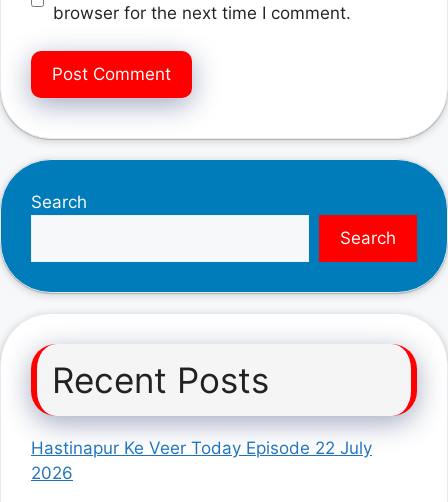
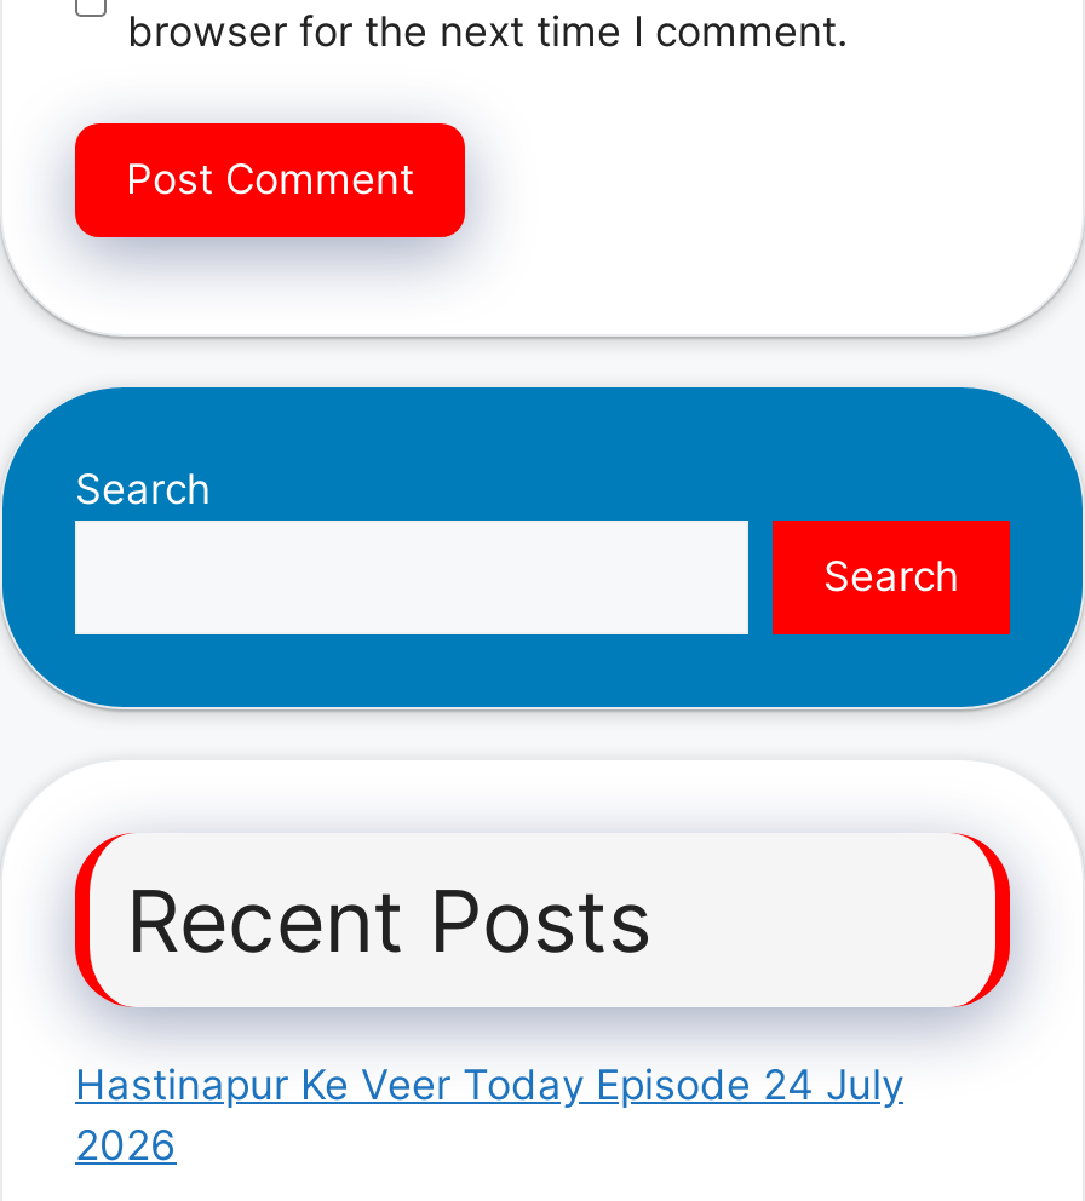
[31,438,372,458] Hastinapur Ke Veer Today Episode 22 July -> [75,1062,903,1110] Hastinapur Ke Veer Today Episode 24 July

